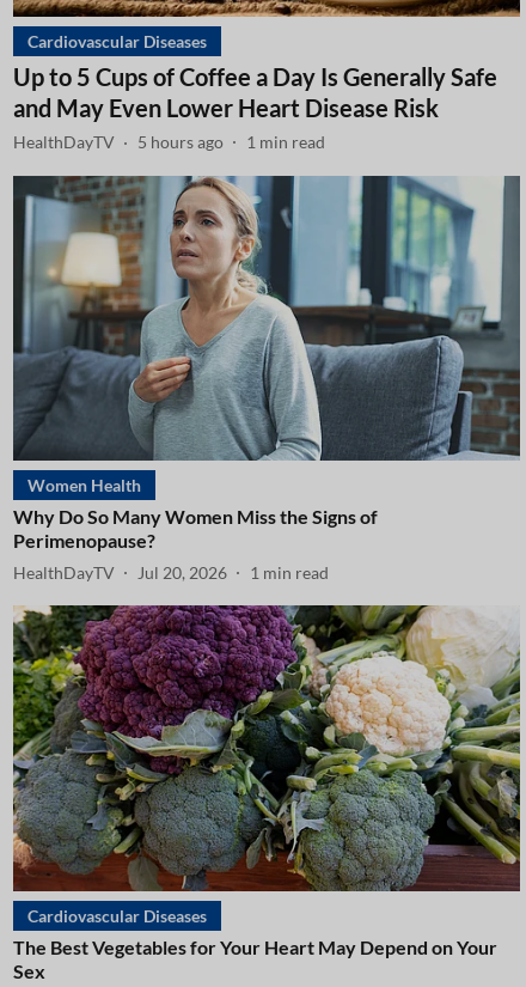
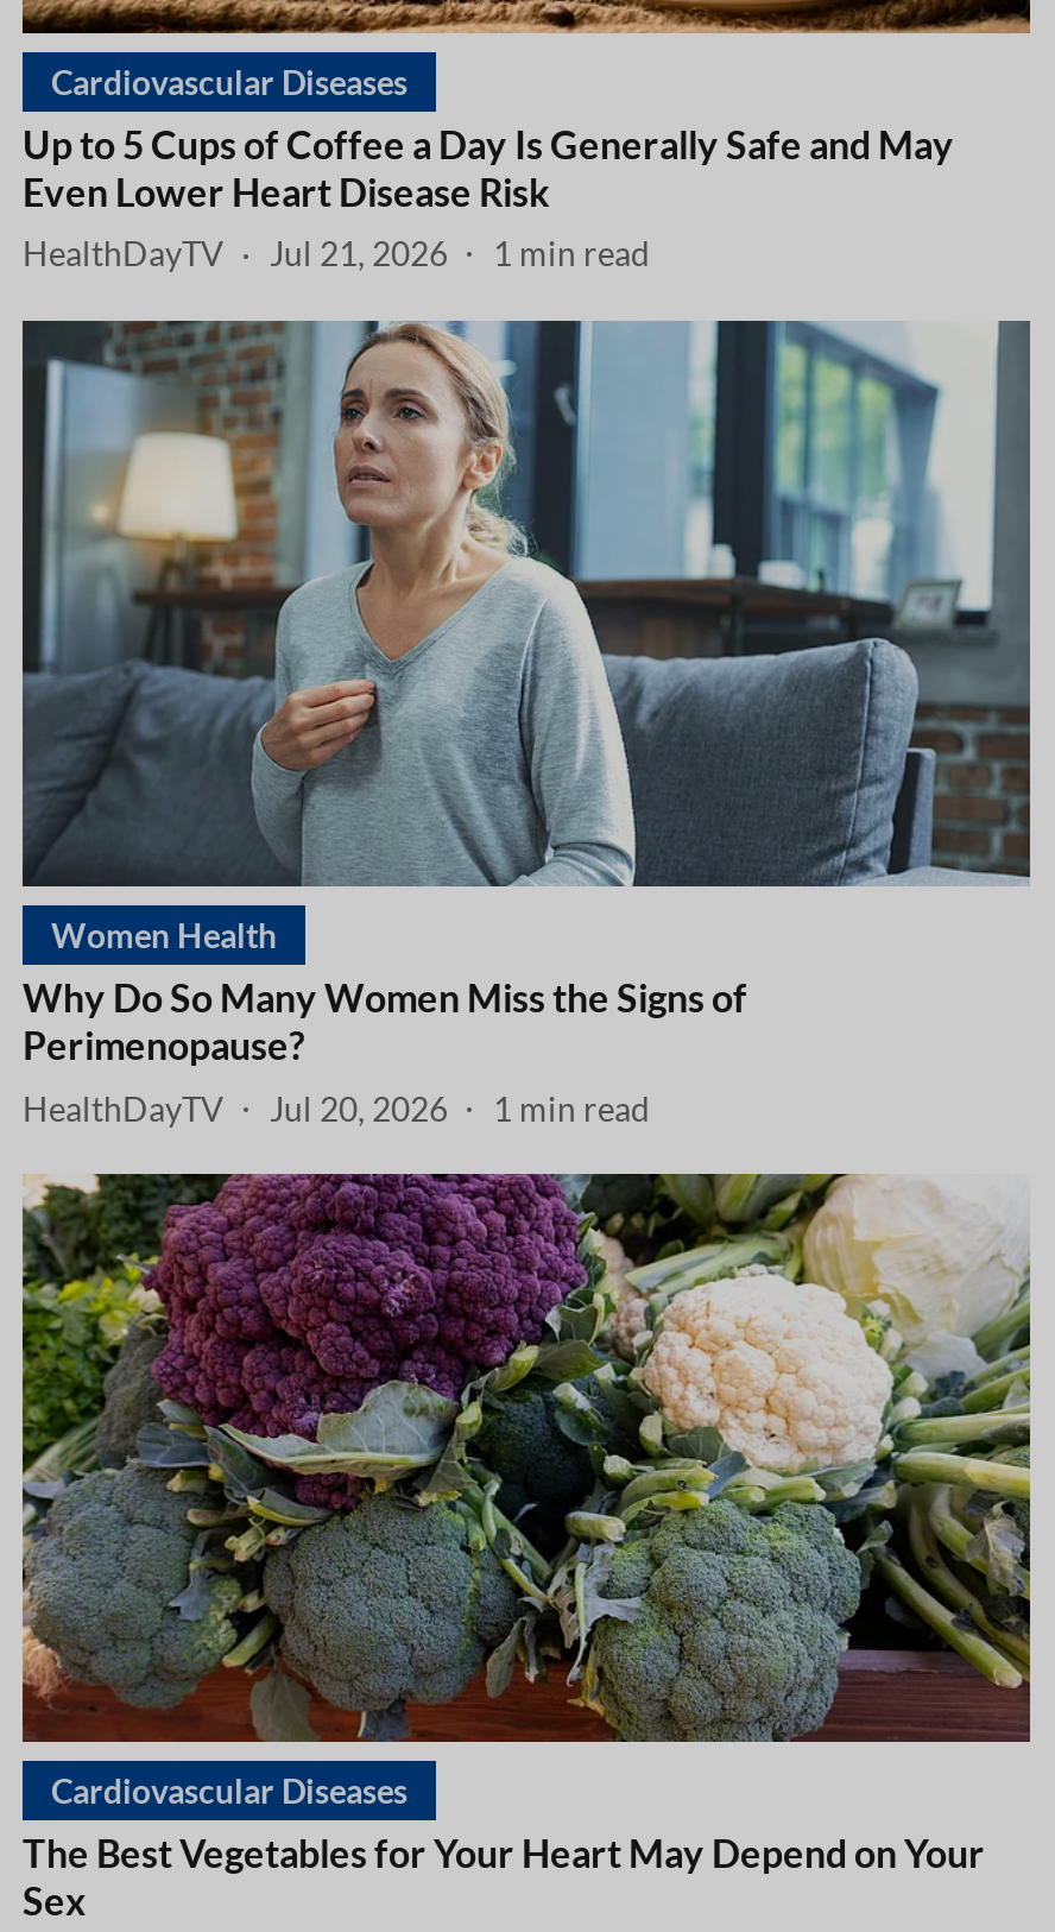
[13,132,325,152] HealthDayTV 5 hours ago 1 min read -> [23,233,650,273] HealthDayTV Jul 21, 2026 1 min read

